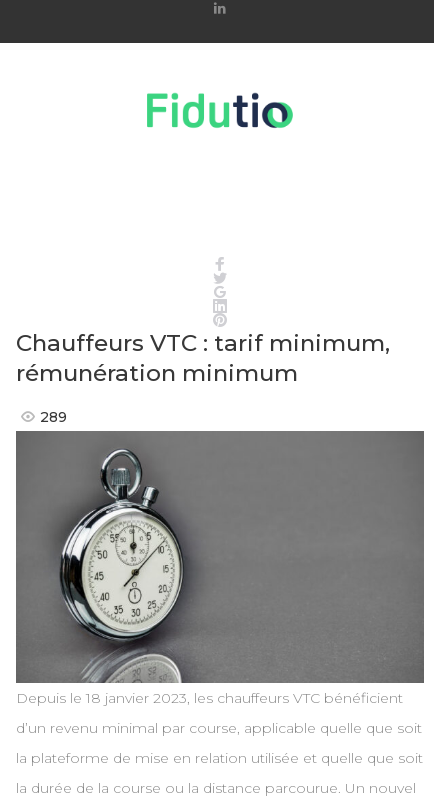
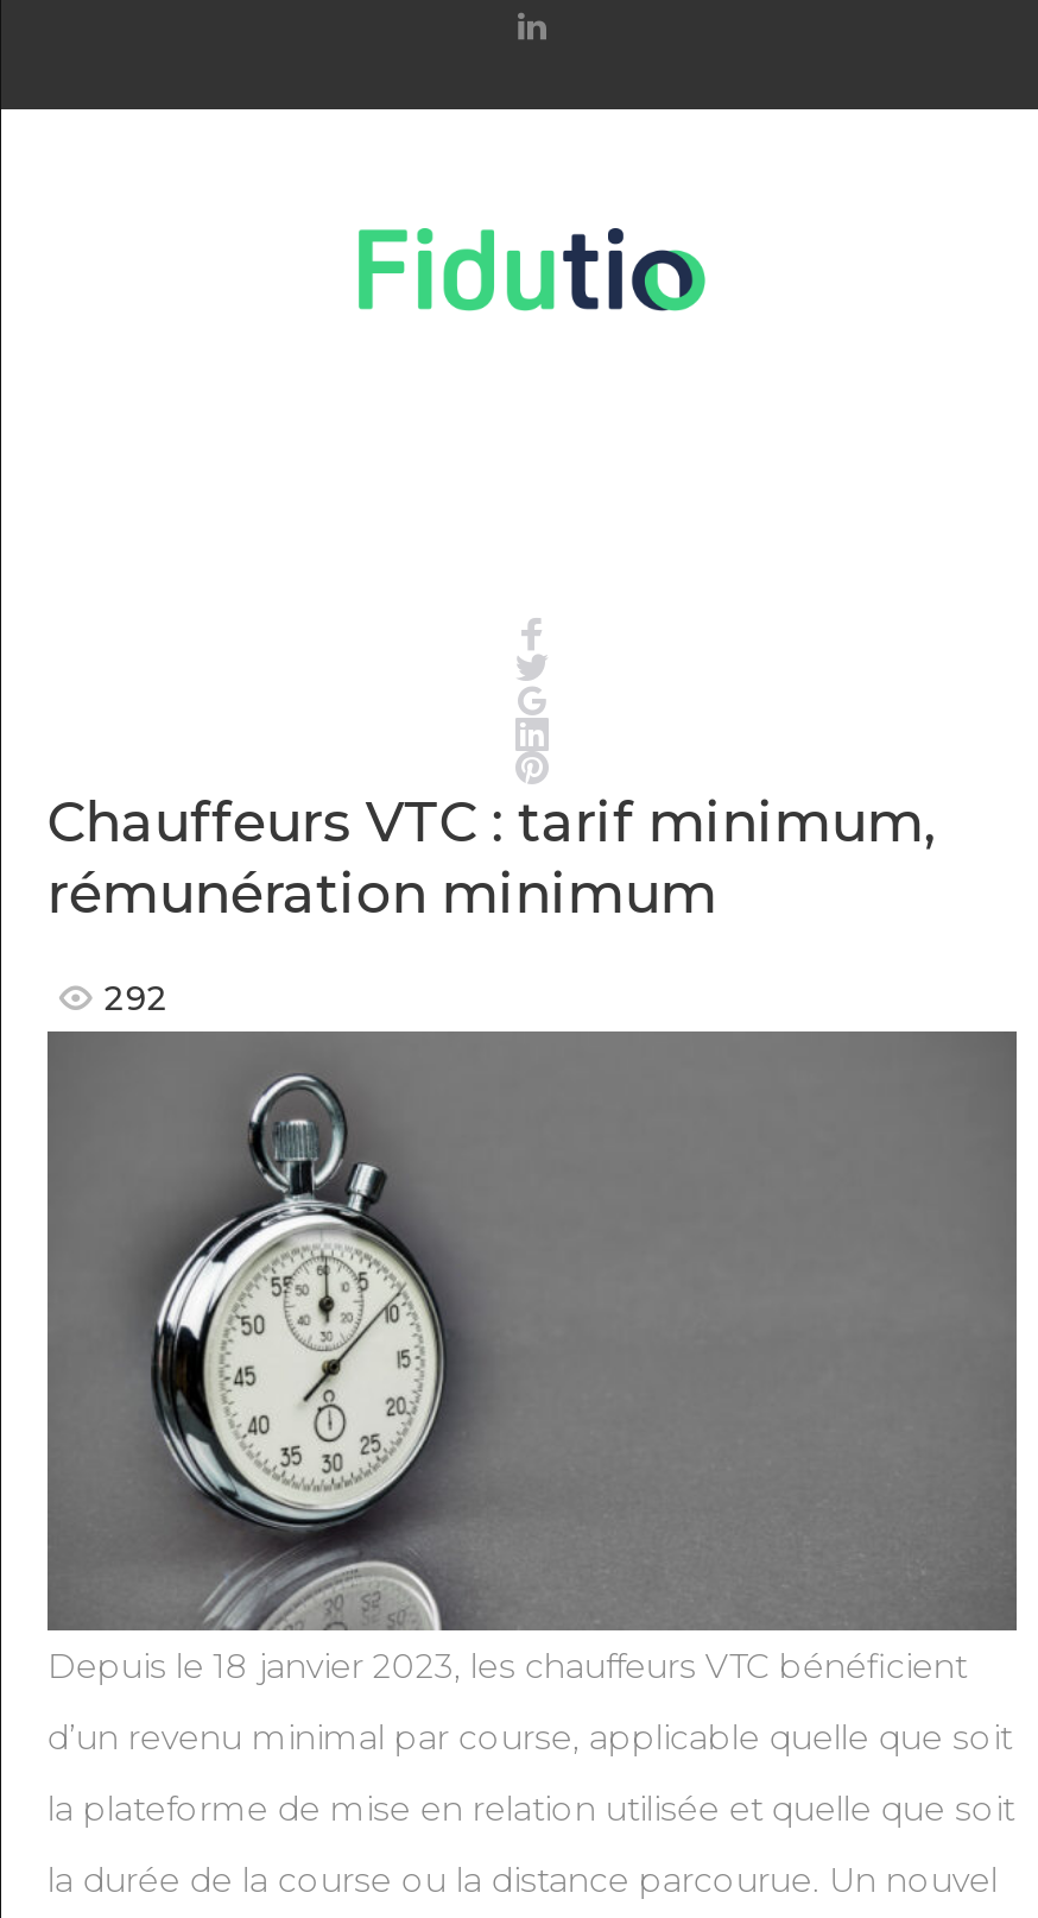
[40,408,67,426] 289 -> [104,978,168,1020] 292

